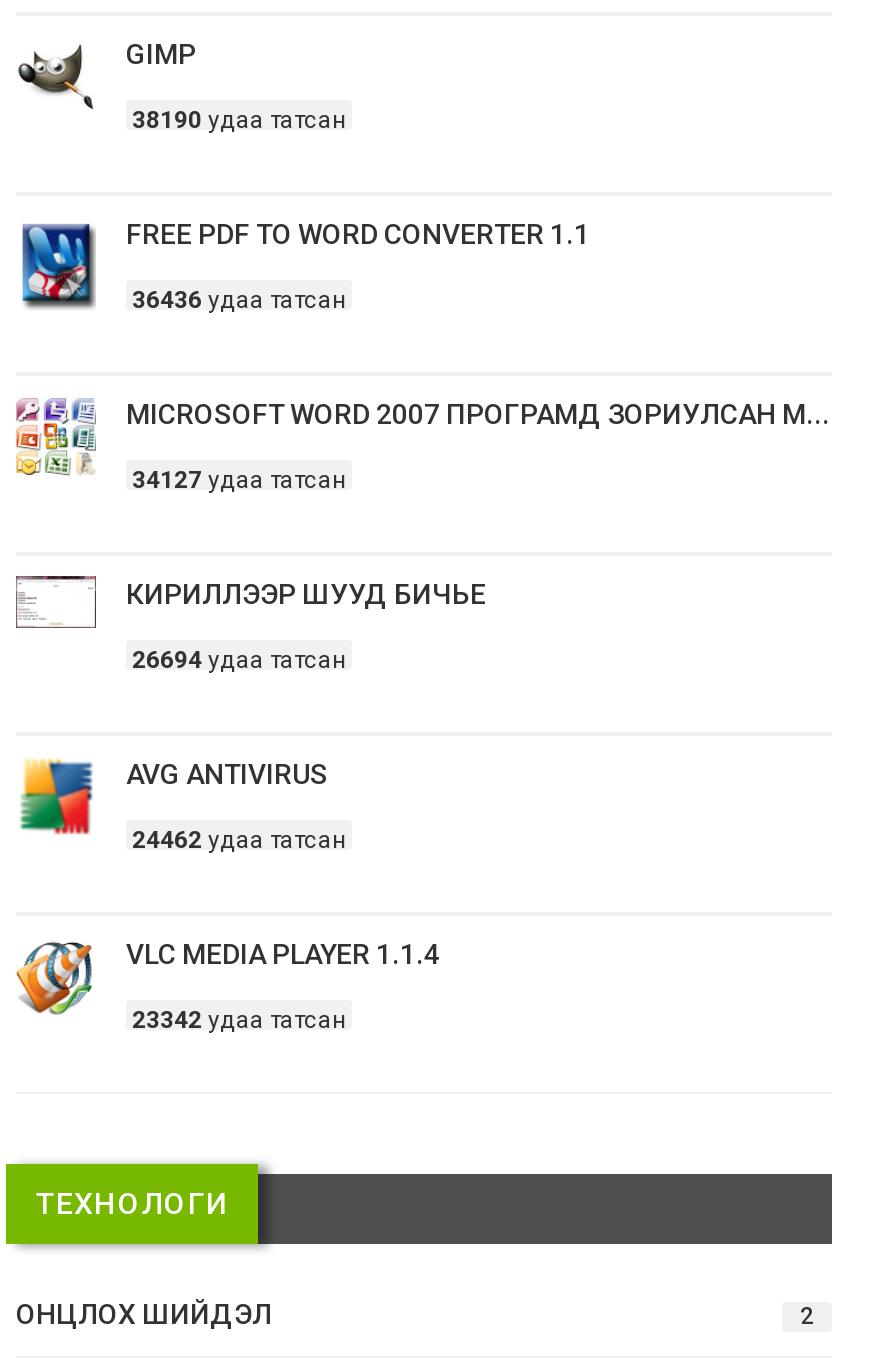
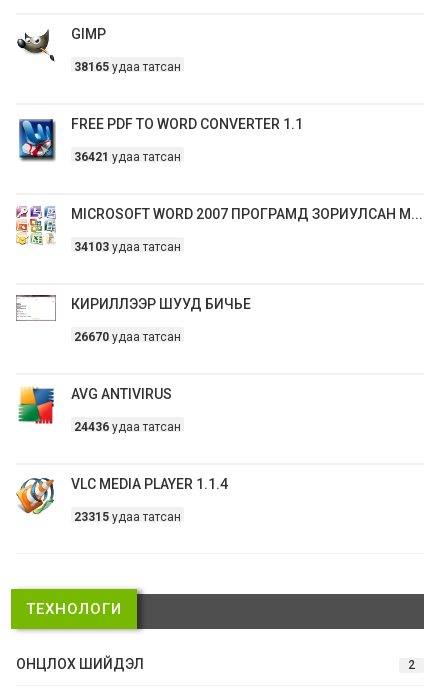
[132,106,346,134] 38190 удаа татсан -> [74,60,181,74] 38165 удаа татсан
[132,286,346,314] 36436 удаа татсан -> [74,150,181,164] 36421 удаа татсан
[132,466,346,494] 34127 удаа татсан -> [74,240,181,254] 34103 удаа татсан
[132,646,346,674] 26694 удаа татсан -> [74,330,181,344] 26670 удаа татсан
[132,826,346,854] 24462 удаа татсан -> [74,420,181,434] 24436 удаа татсан
[132,1006,346,1034] 23342 удаа татсан -> [74,510,181,524] 23315 удаа татсан

